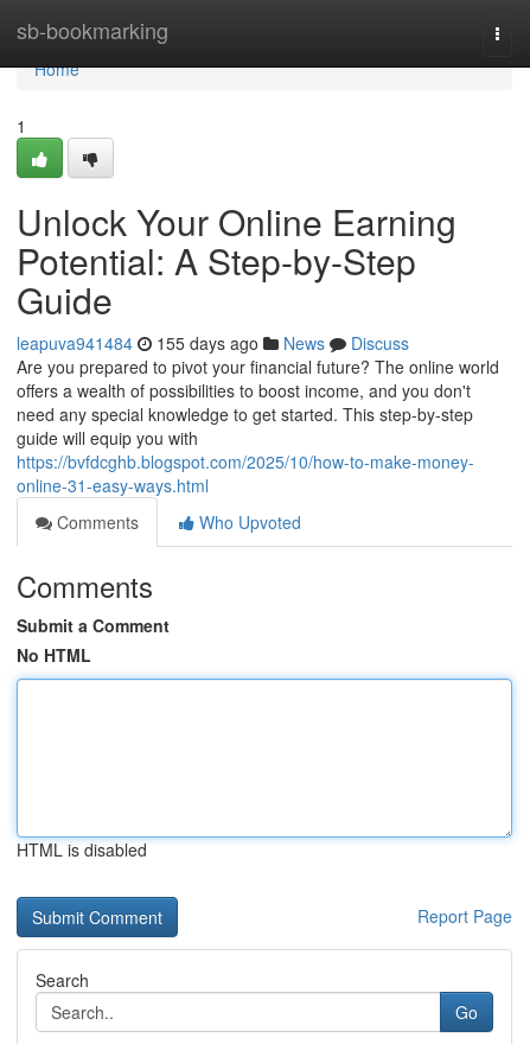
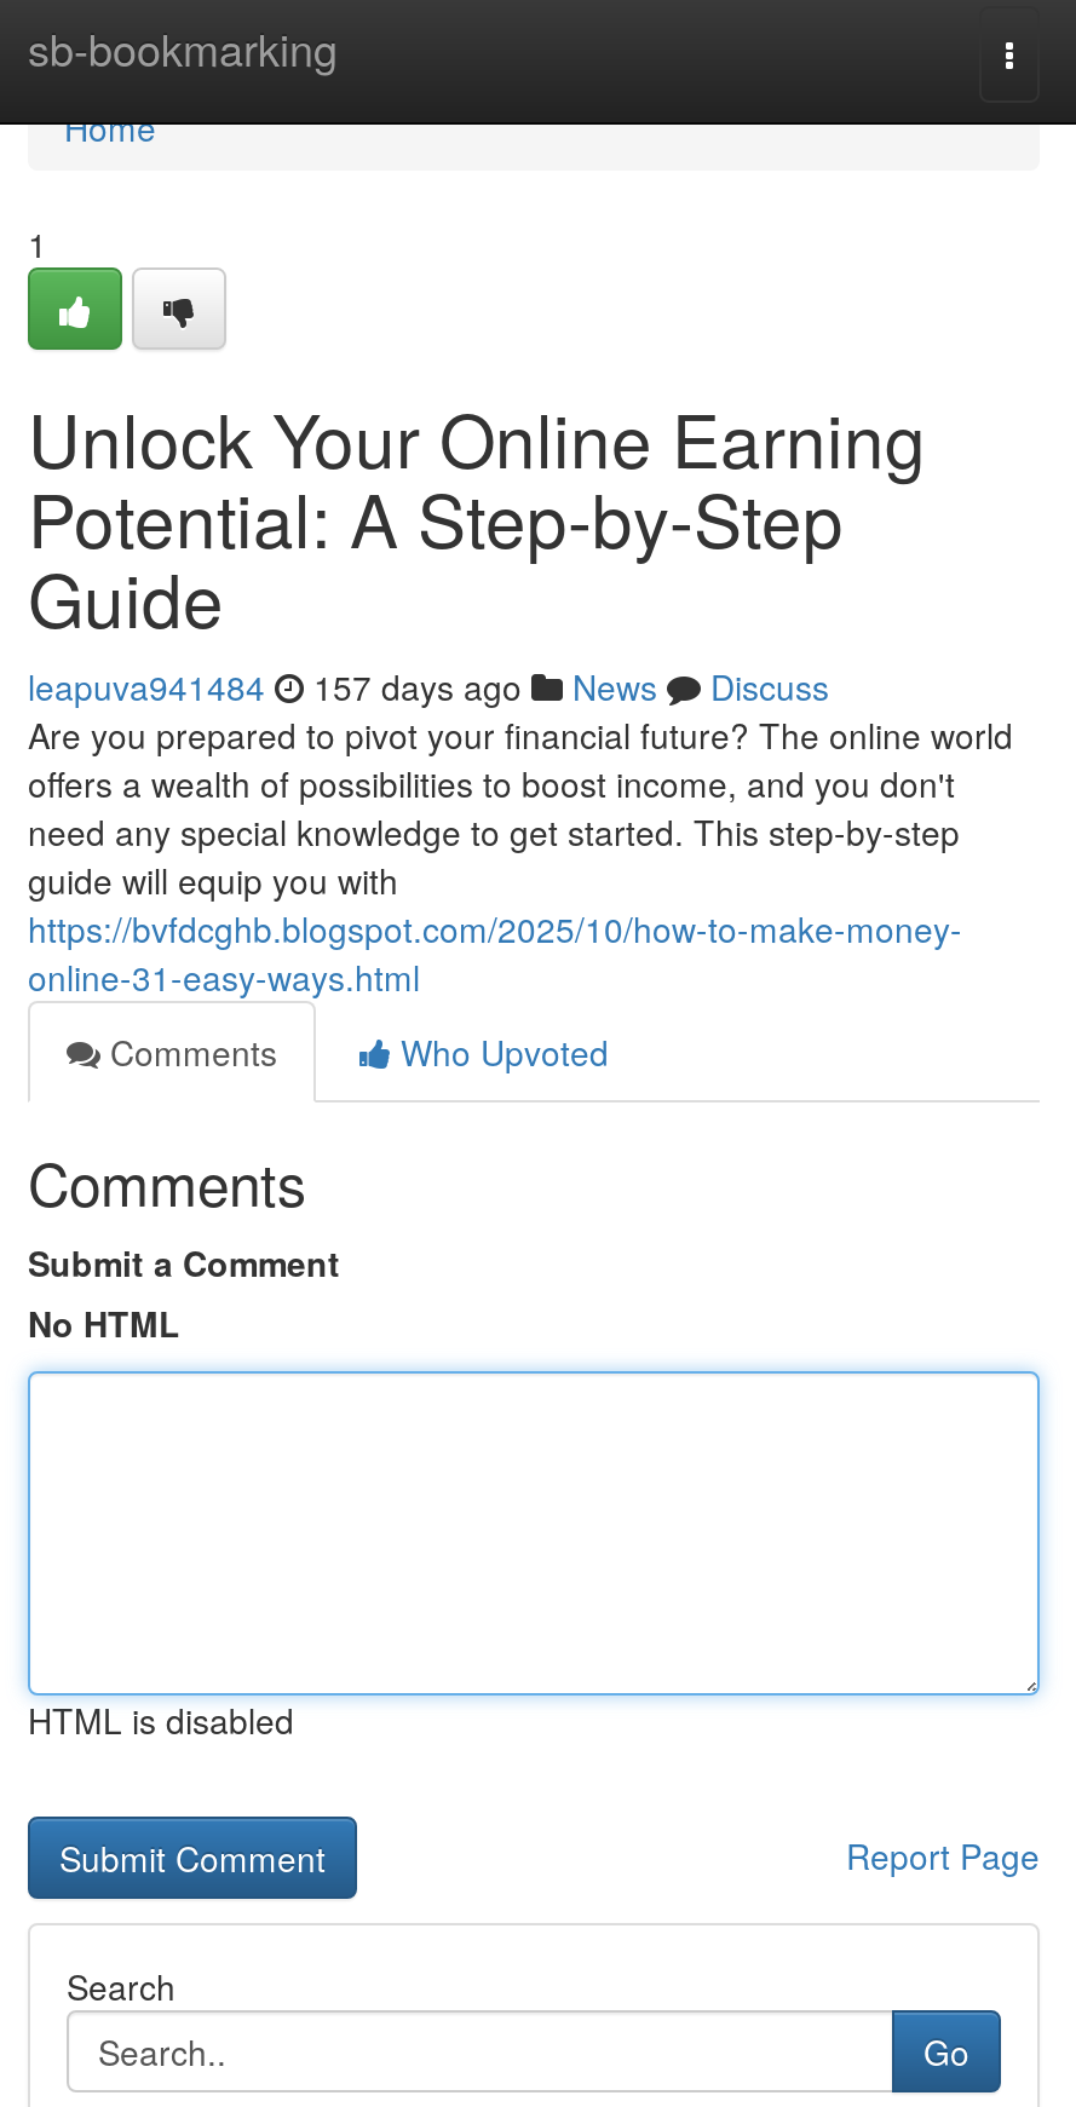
[17,331,409,355] leapuva941484 155 days ago News Discuss -> [28,662,829,710] leapuva941484 157 days ago News Discuss

